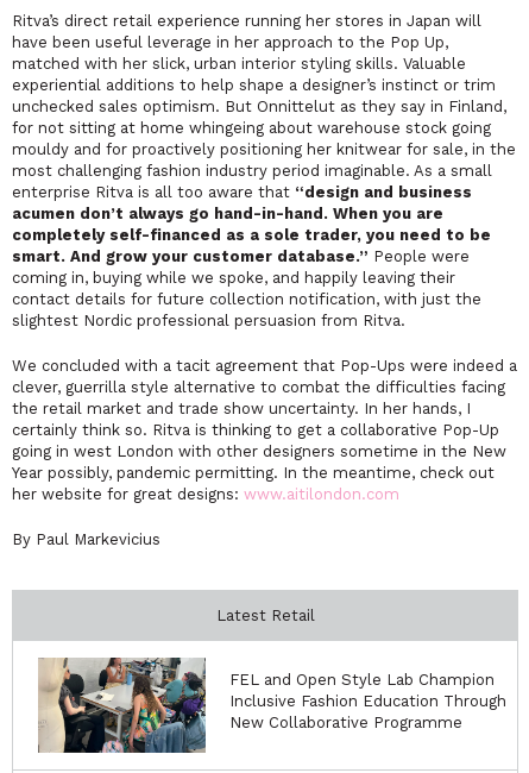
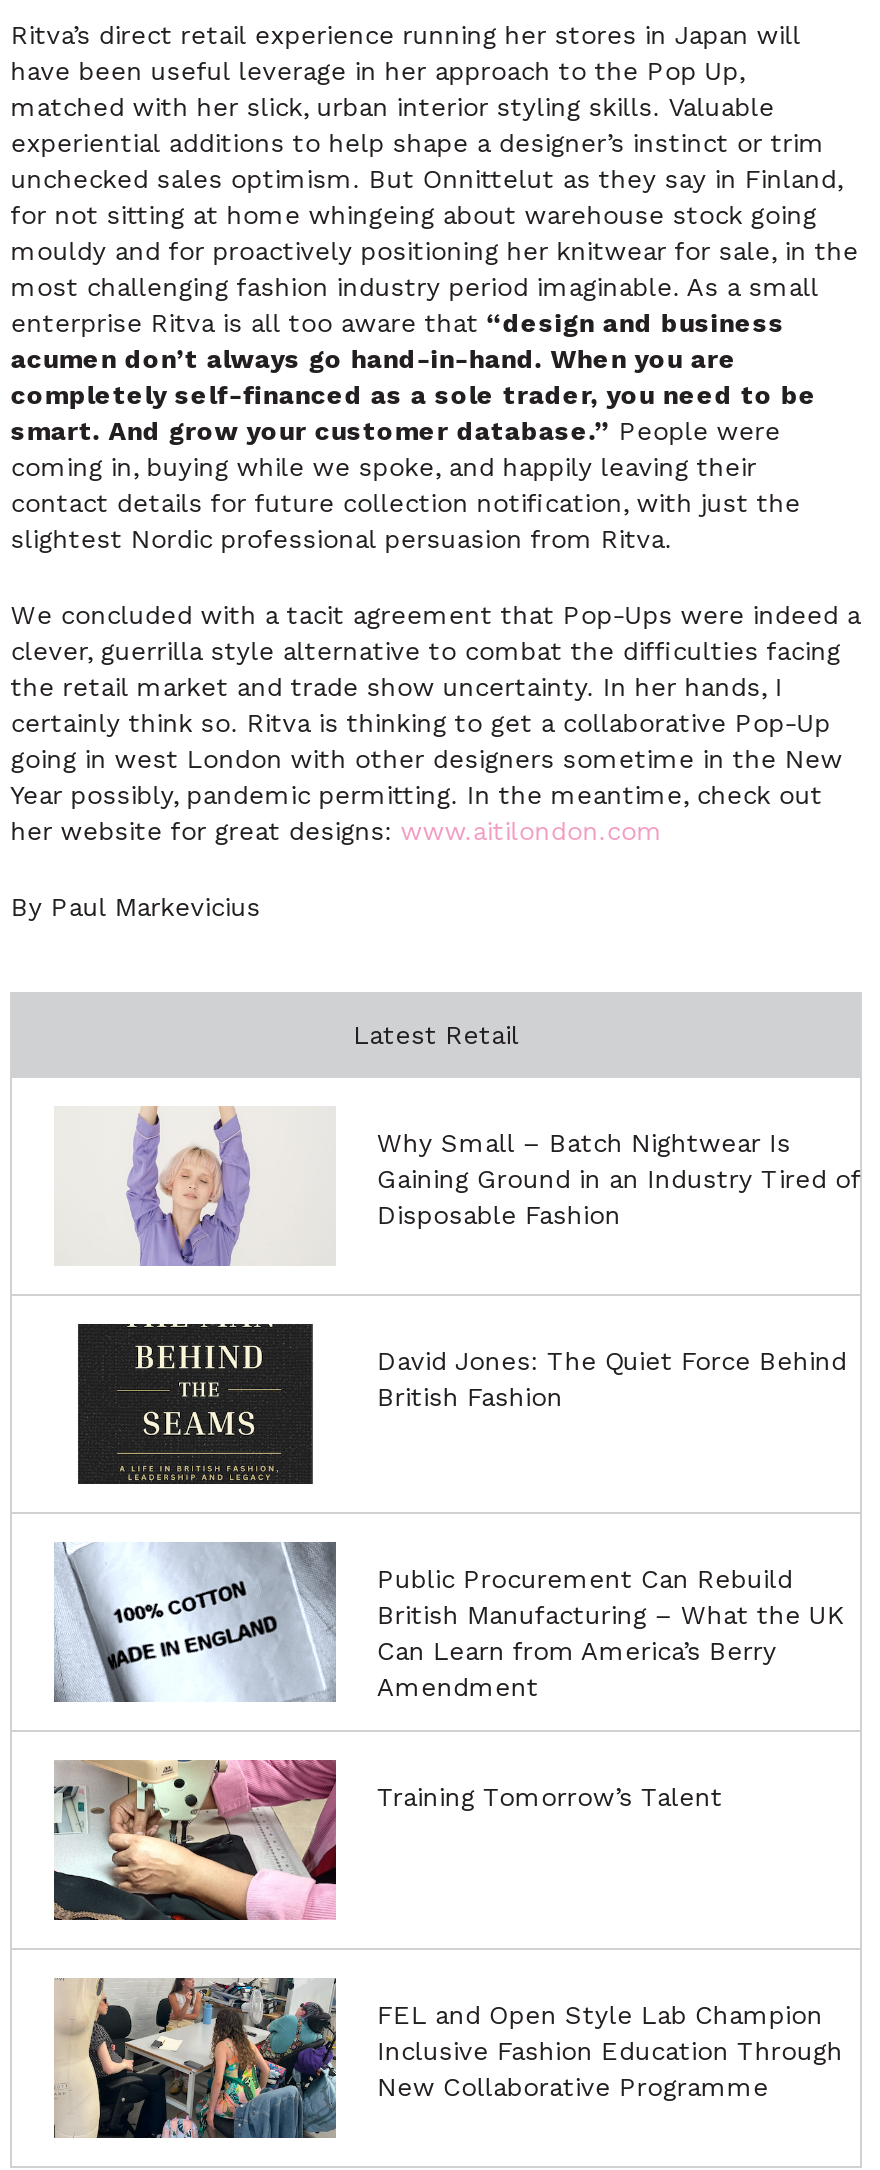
none -> [52,1540,845,1704] [image] | Public Procurement Can Rebuild | British Manufacturing – What the UK | Can Learn from America’s Berry | Amendment
none -> [52,1758,723,1922] [image] | Training Tomorrow’s Talent
none -> [76,1322,847,1486] [image] | David Jones: The Quiet Force Behind | British Fashion
none -> [124,1108,252,1266] [image]
none -> [377,1128,859,1230] Why Small – Batch Nightwear Is | Gaining Ground in an Industry Tired of | Disposable Fashion

